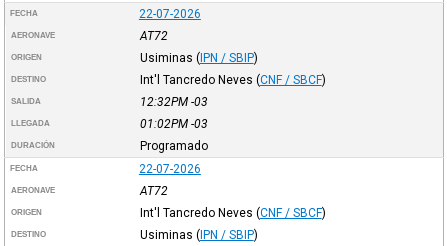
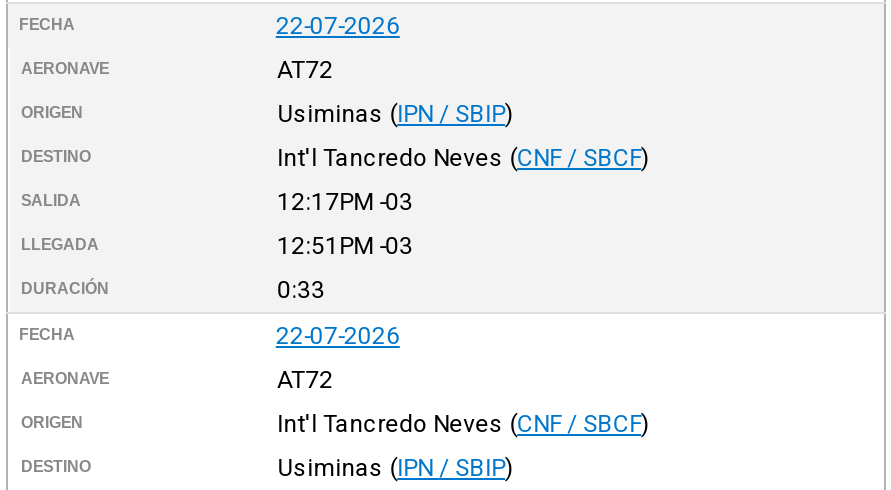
[140,95,208,109] 12:32PM -03 -> [277,188,413,216] 12:17PM -03
[140,117,208,131] 01:02PM -03 -> [277,232,413,260] 12:51PM -03
[140,139,208,153] Programado -> [277,276,325,304] 0:33

